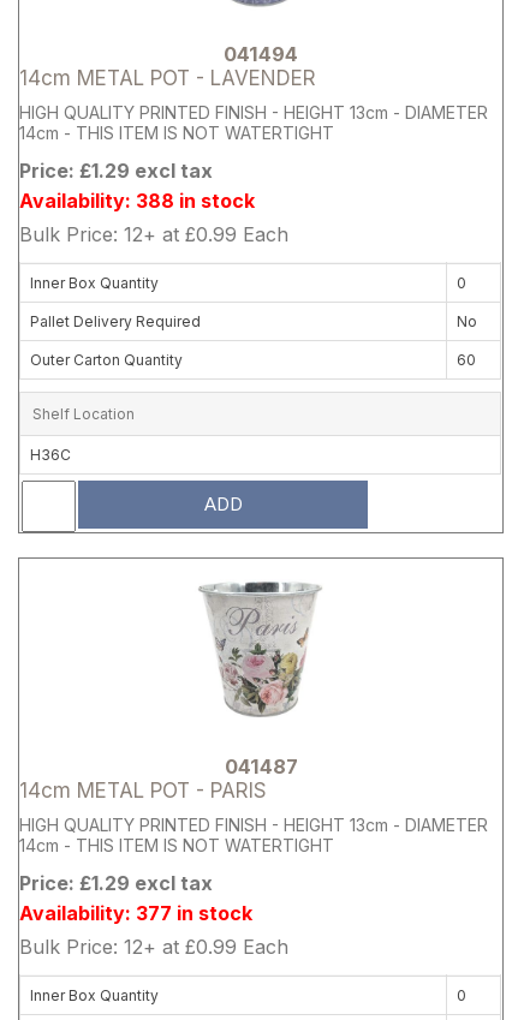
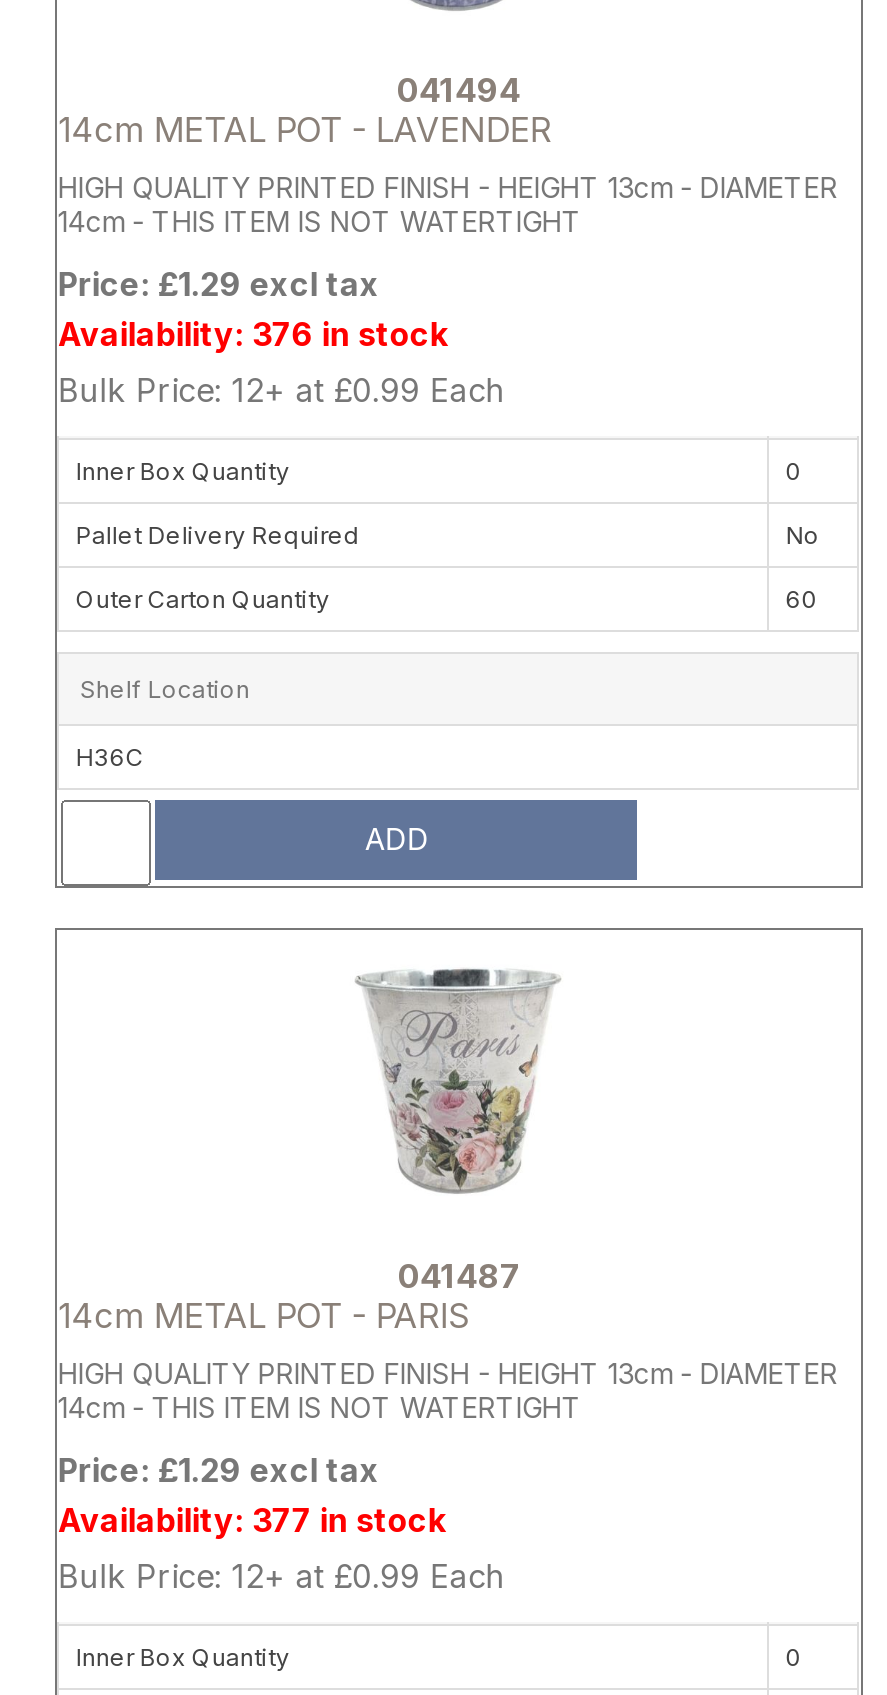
[20,189,255,213] Availability: 388 in stock -> [58,314,448,354] Availability: 376 in stock

